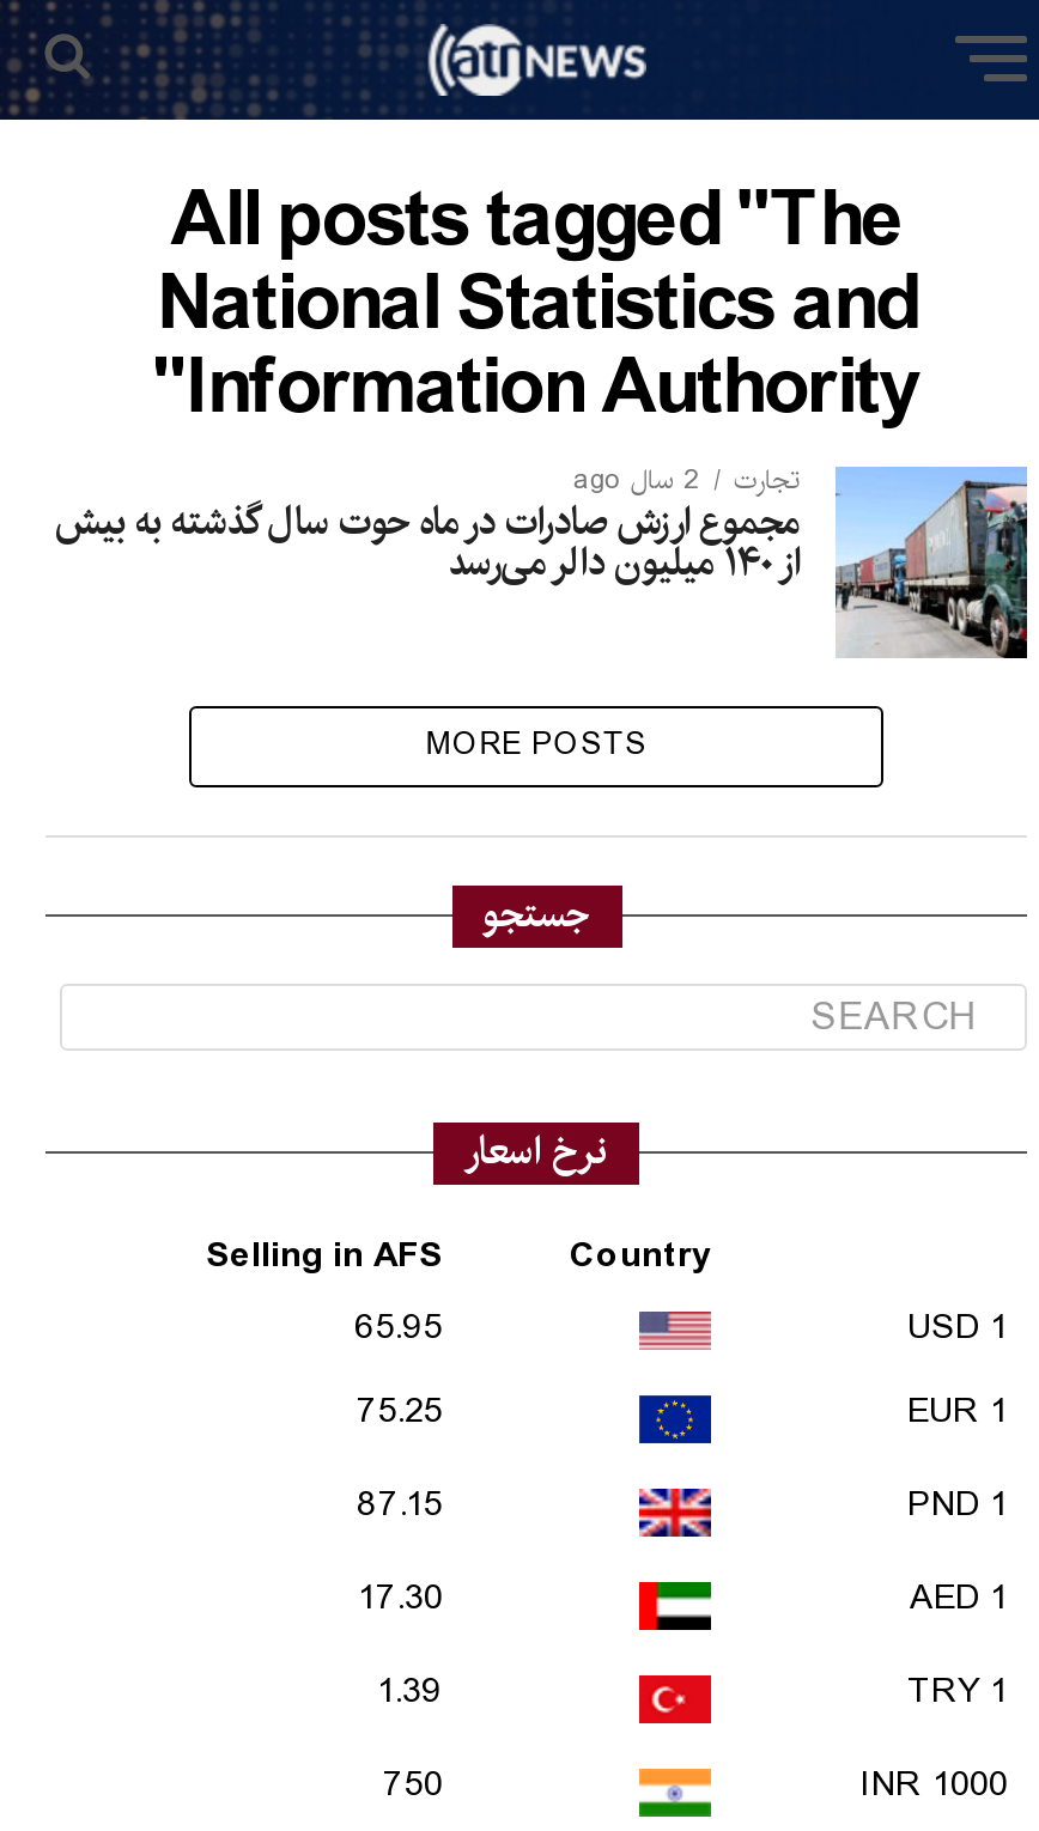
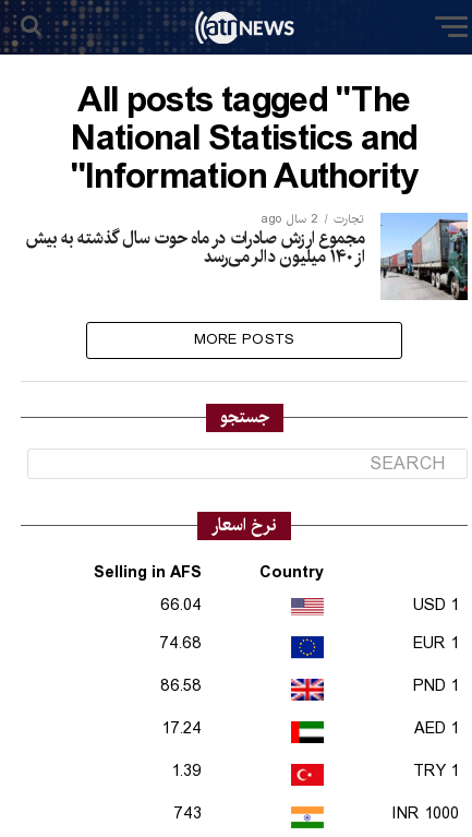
[354,1300,443,1357] 65.95 -> [160,593,202,619] 66.04
[357,1383,443,1441] 75.25 -> [159,631,202,657] 74.68
[357,1477,443,1534] 87.15 -> [160,673,202,700] 86.58
[359,1570,443,1628] 17.30 -> [162,716,202,742] 17.24
[383,1757,443,1814] 750 -> [173,801,202,827] 743

